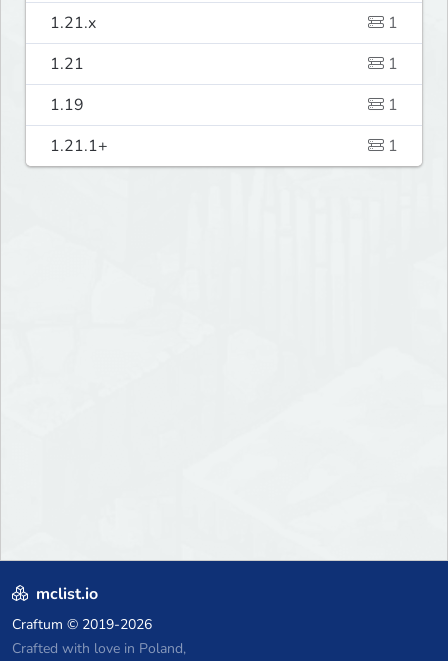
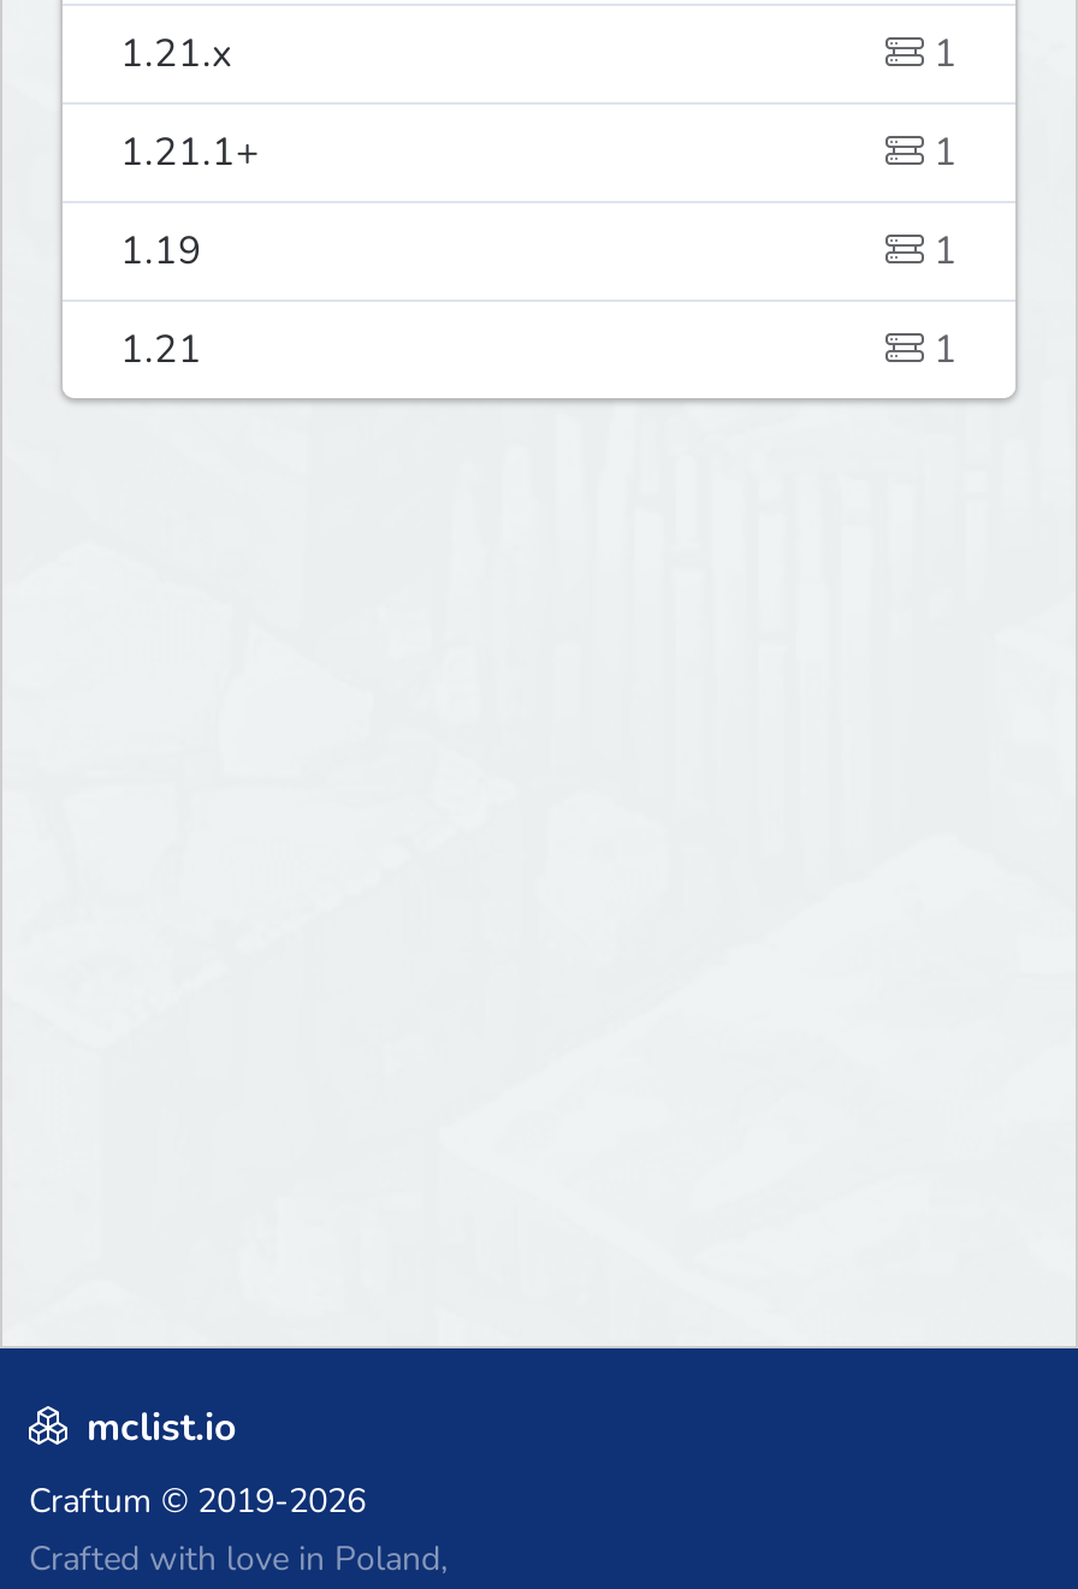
[50,53,84,75] 1.21 -> [120,127,260,180] 1.21.1+
[50,135,108,157] 1.21.1+ -> [120,324,202,377] 1.21

